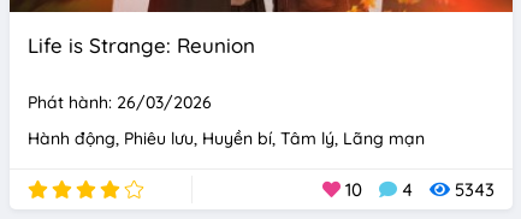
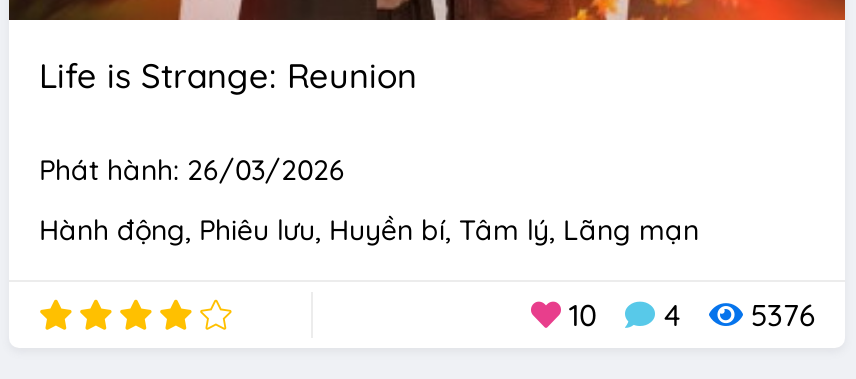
[345,178,495,201] 10 4 5343 -> [569,296,815,334] 10 4 5376

